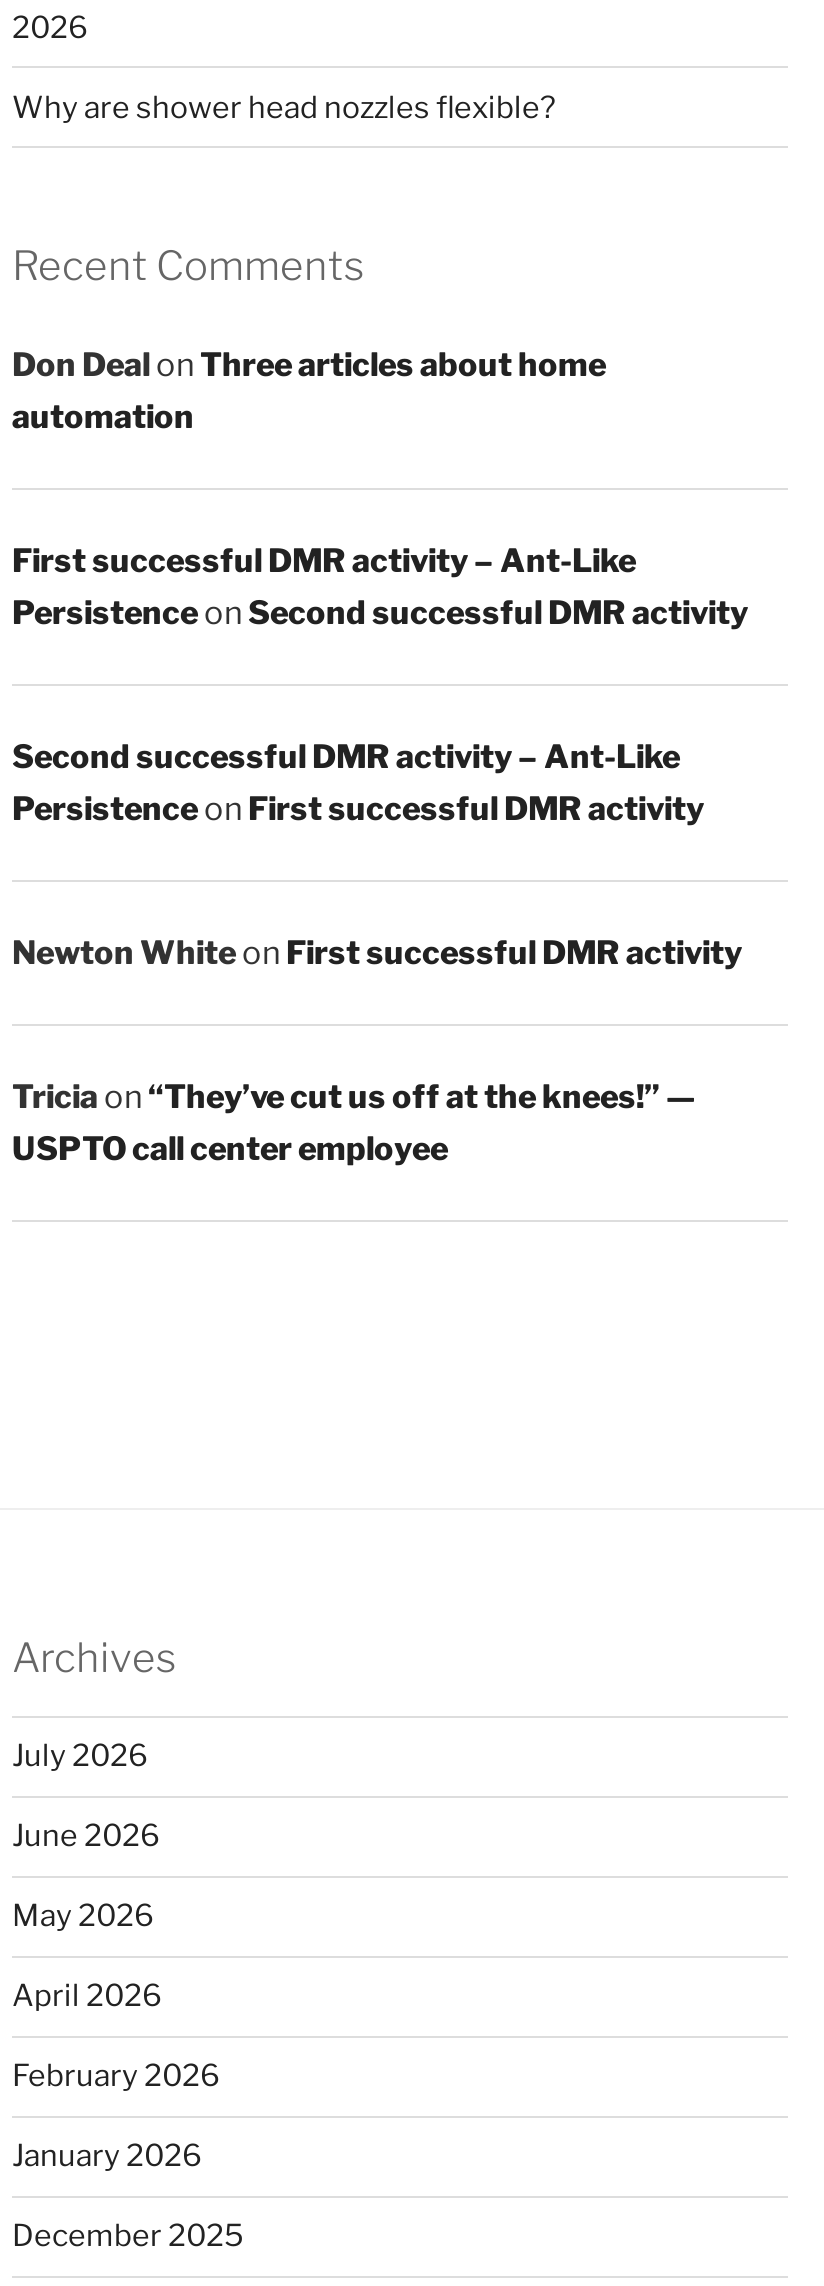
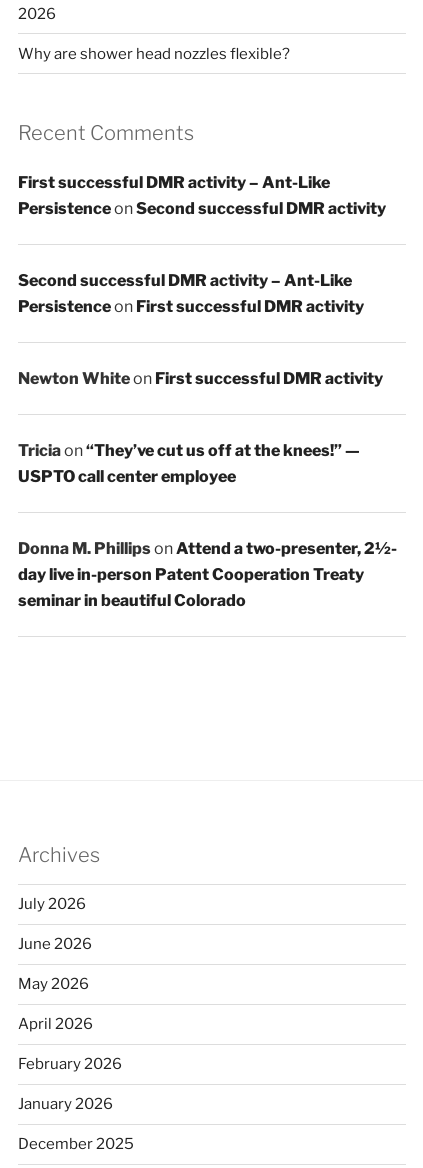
[12,345,606,435] Don Deal on Three articles about home | automation -> none
moved [12,541,748,1167] -> [18,172,386,485]: First successful DMR activity – Ant-Like | Persistence on Second successful DMR activity | Second successful DMR activity – Ant-Like | Persistence on First successful DMR activity | Newton White on First successful DMR activity | Tricia on “They’ve cut us off at the knees!” — | USPTO call center employee
none -> [18,538,397,609] Donna M. Phillips on Attend a two-presenter, 2½- | day live in-person Patent Cooperation Treaty | seminar in beautiful Colorado

